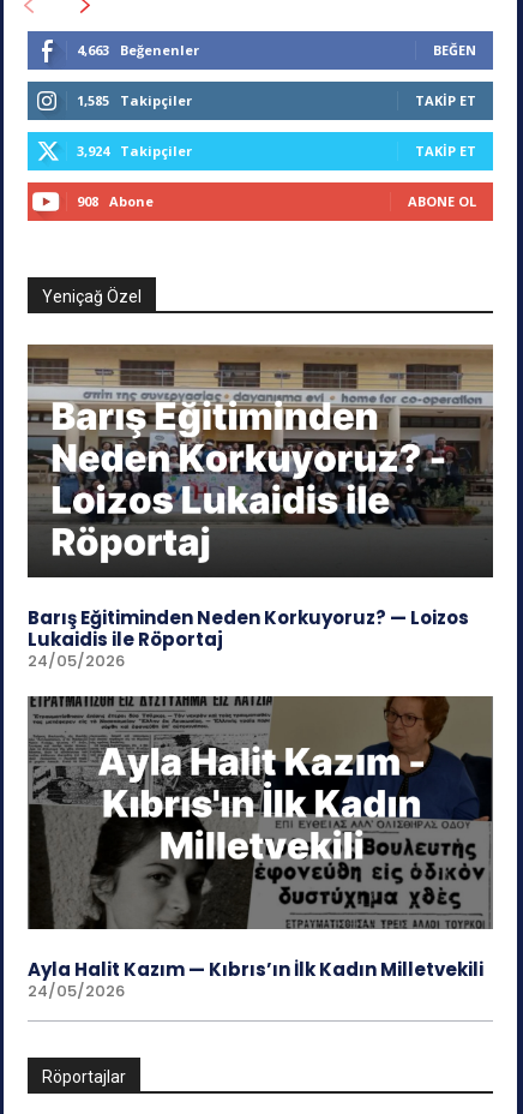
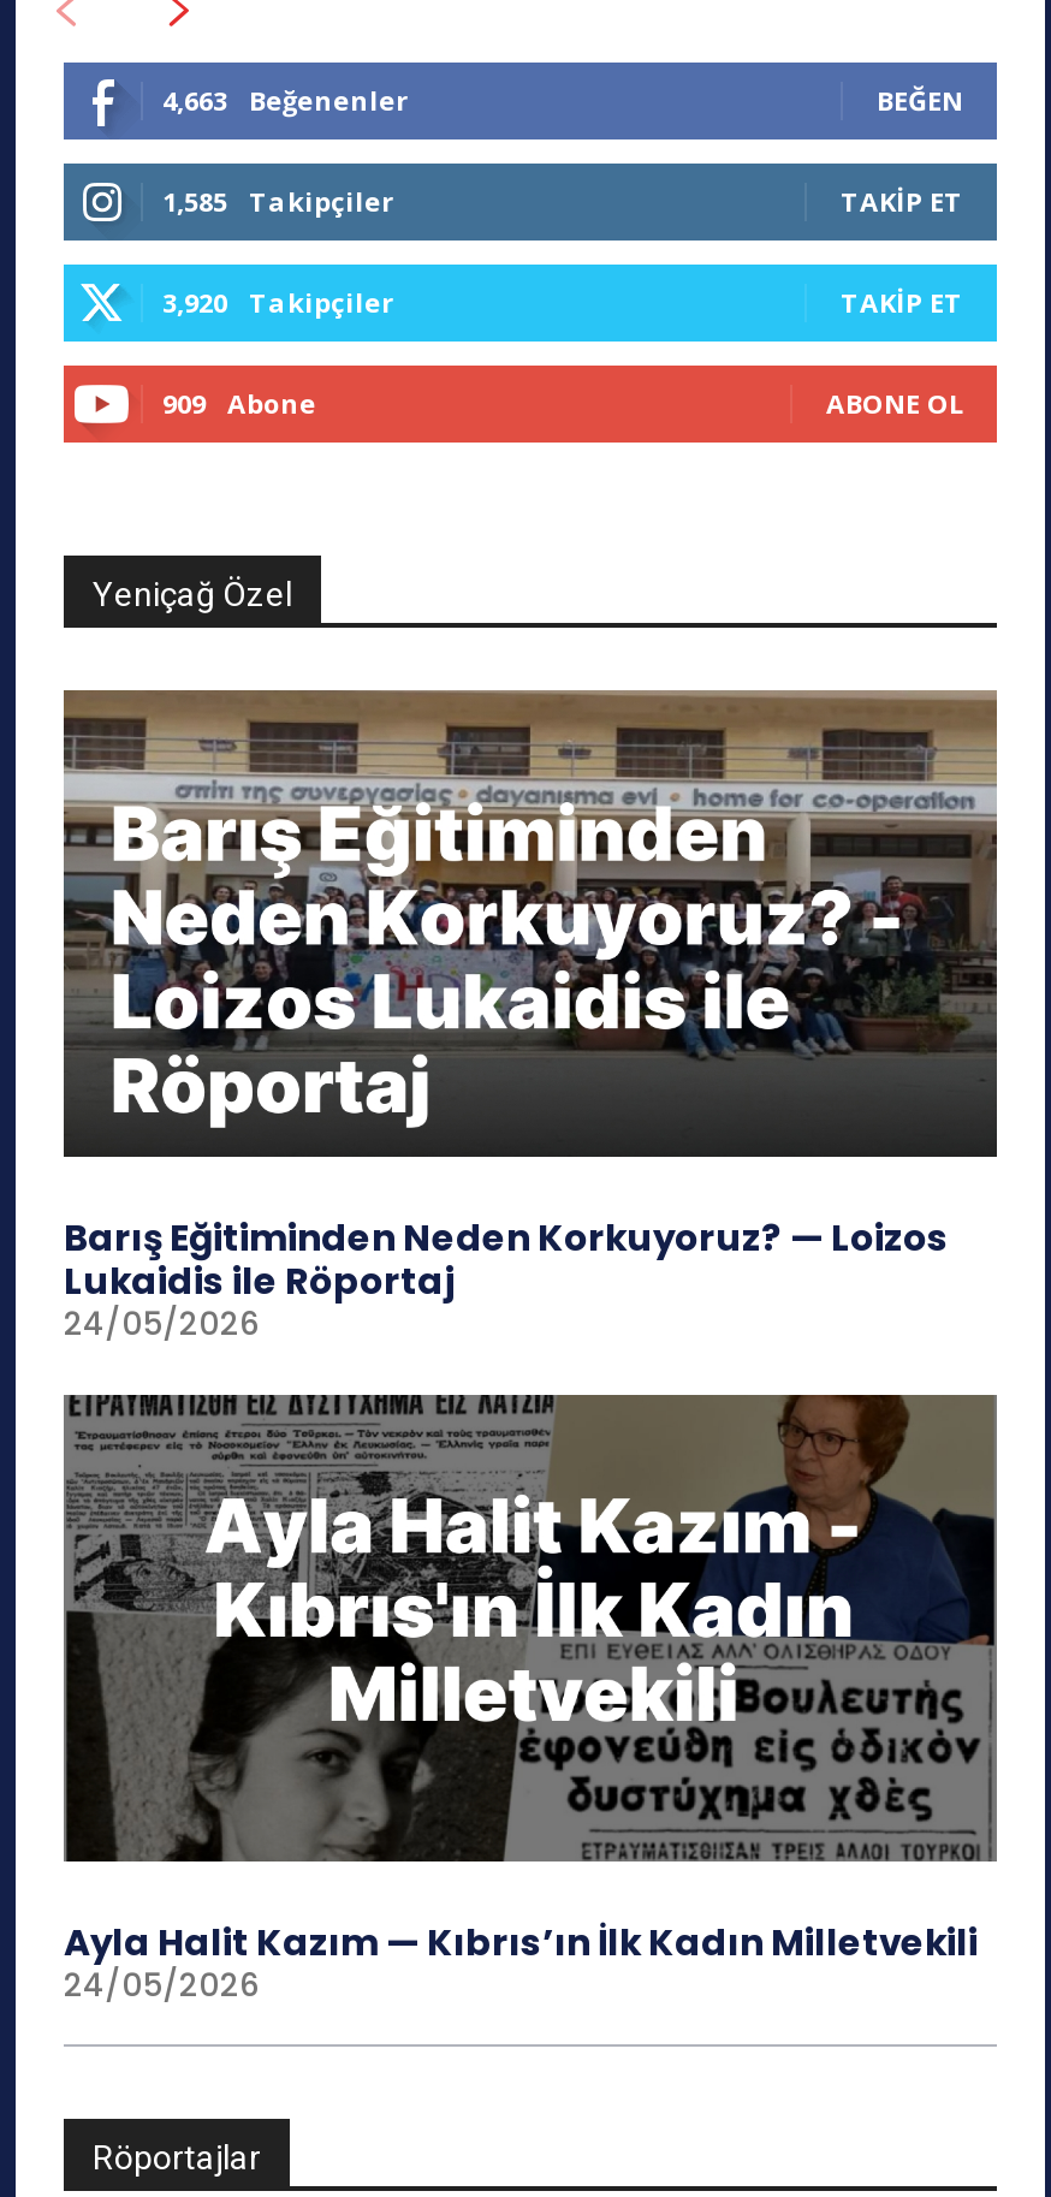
[77,142,192,160] 3,924 Takipçiler -> [162,284,393,320] 3,920 Takipçiler
[77,192,154,210] 908 Abone -> [162,385,316,421] 909 Abone

